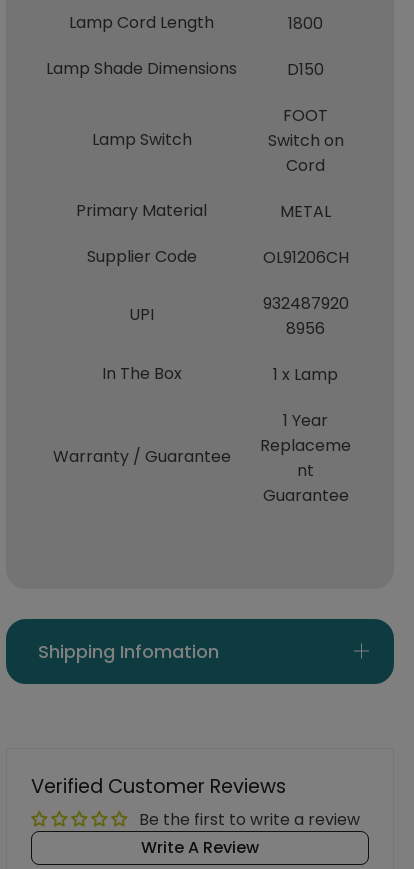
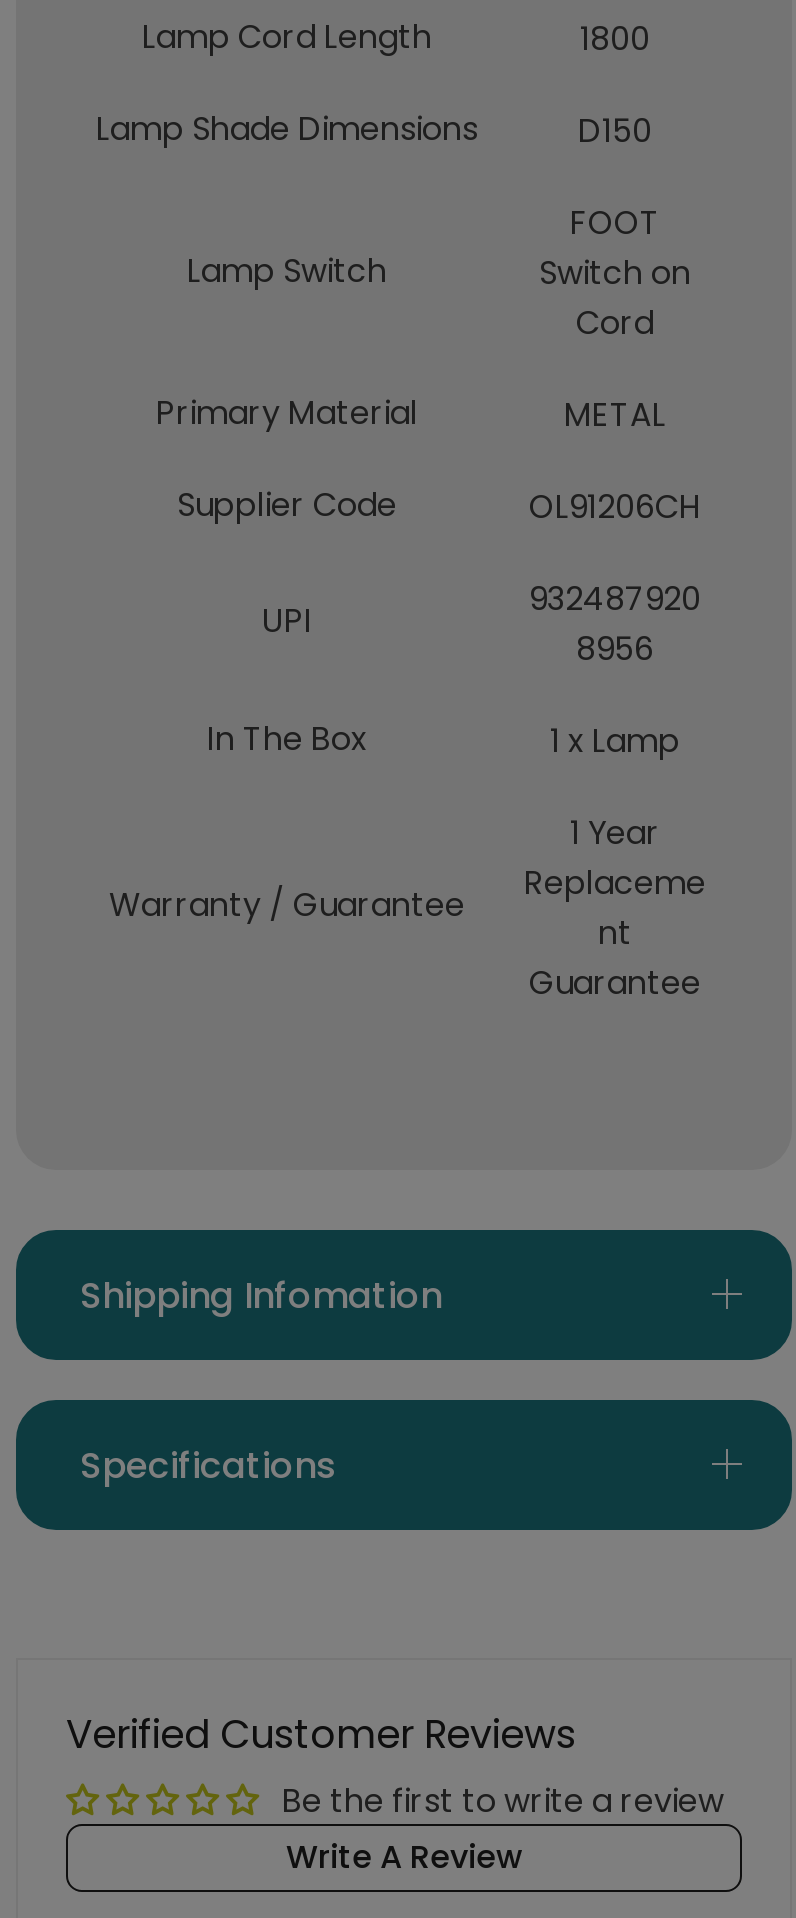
none -> [80,1440,336,1490] Specifications

